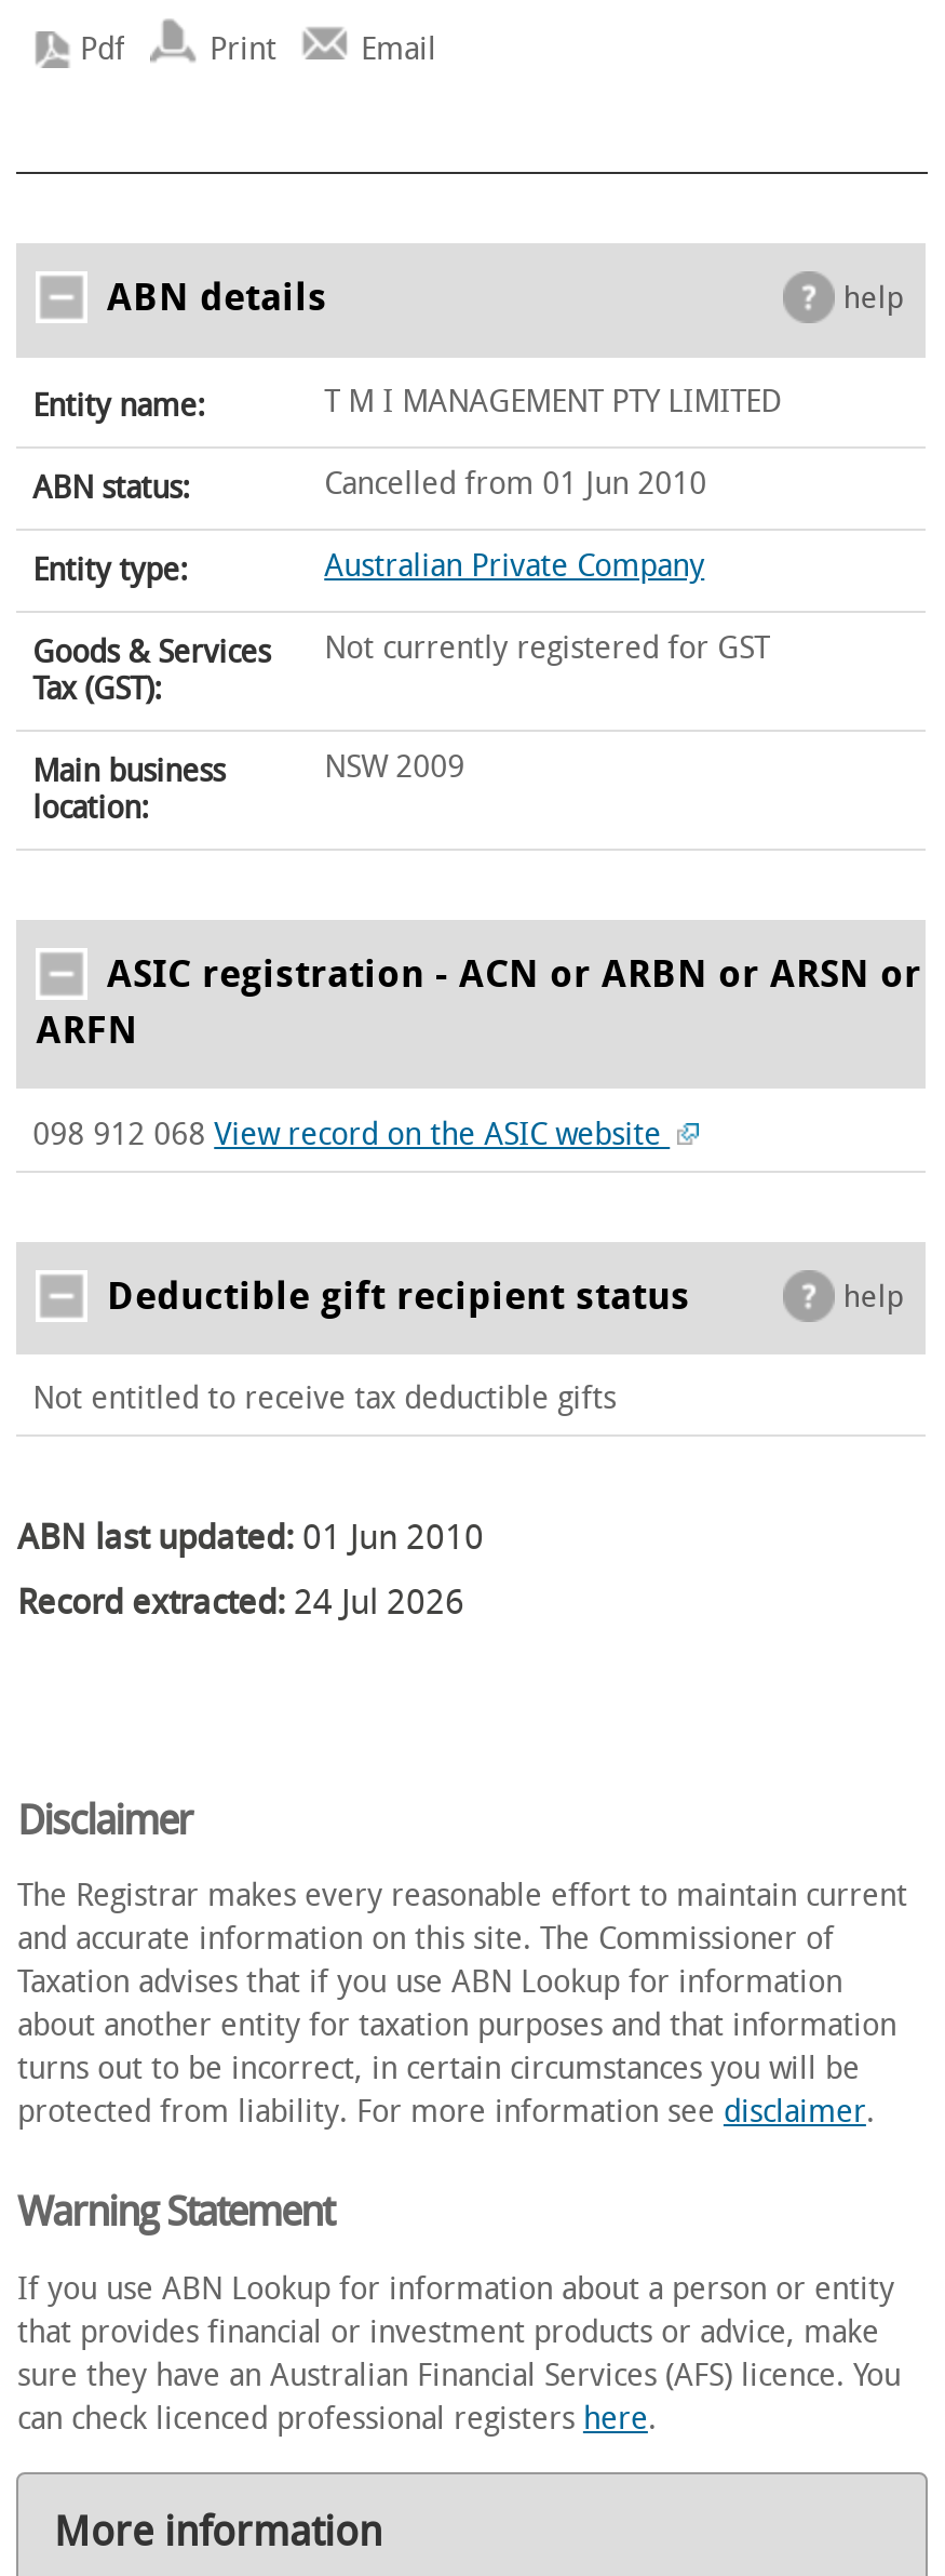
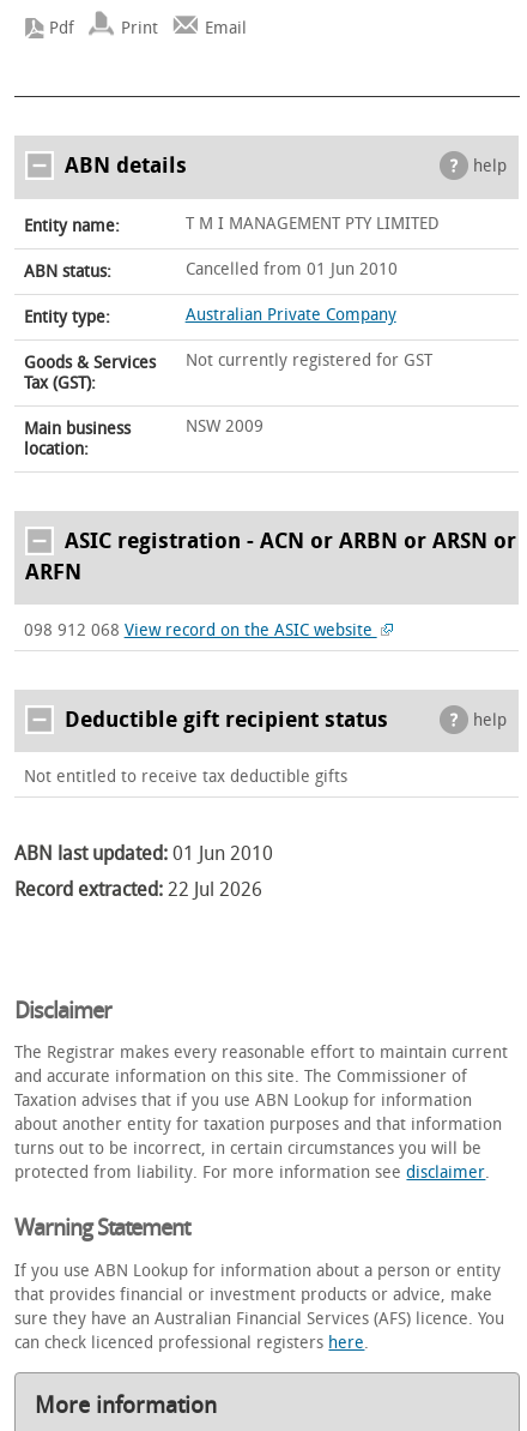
[17,1582,464,1623] Record extracted: 24 Jul 2026 -> [15,879,263,901] Record extracted: 22 Jul 2026

